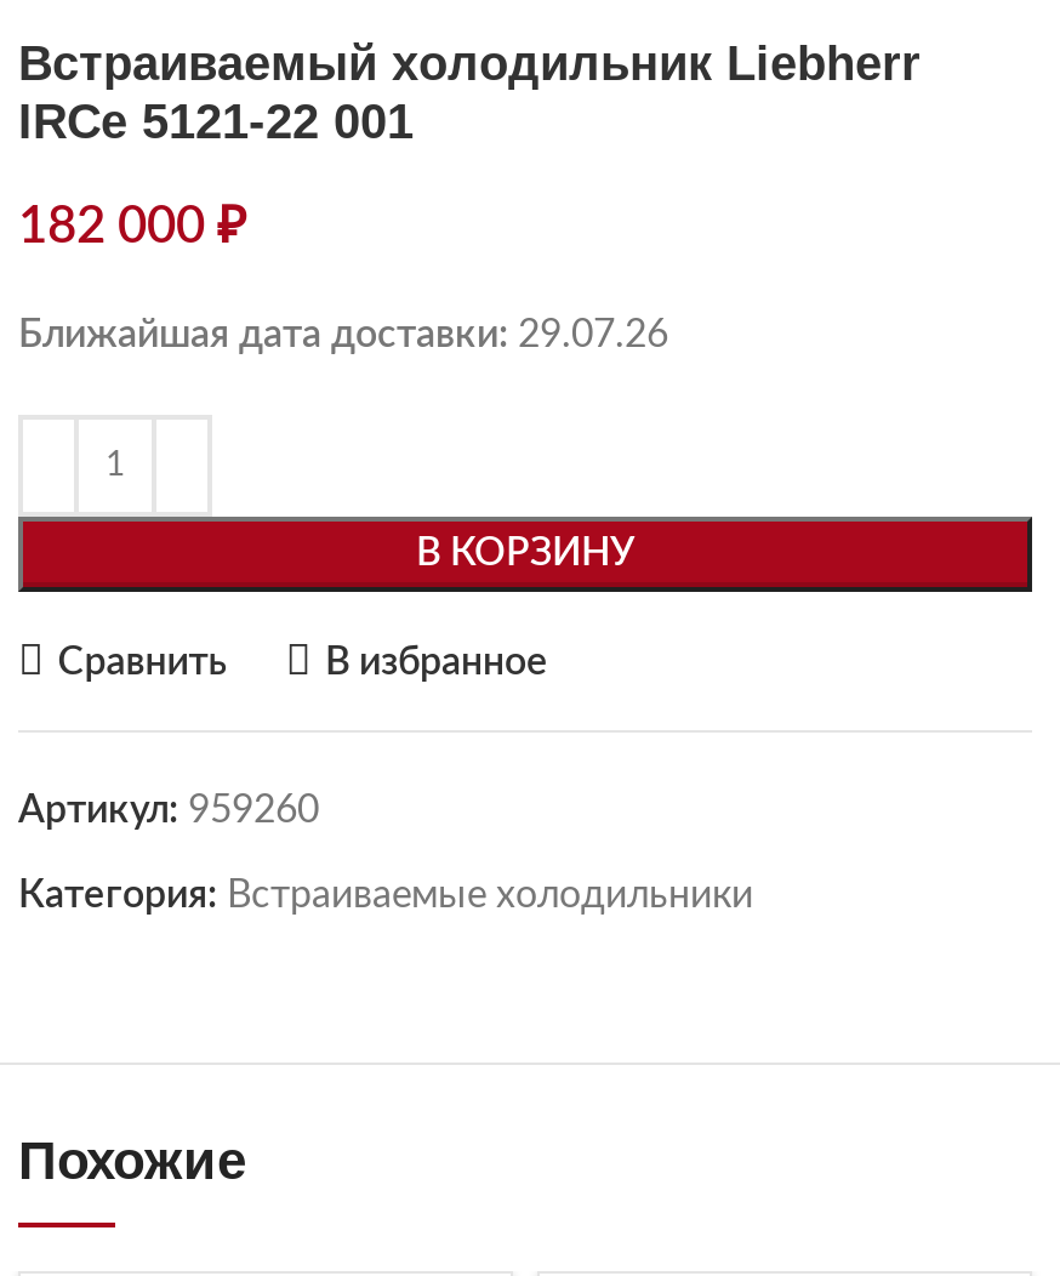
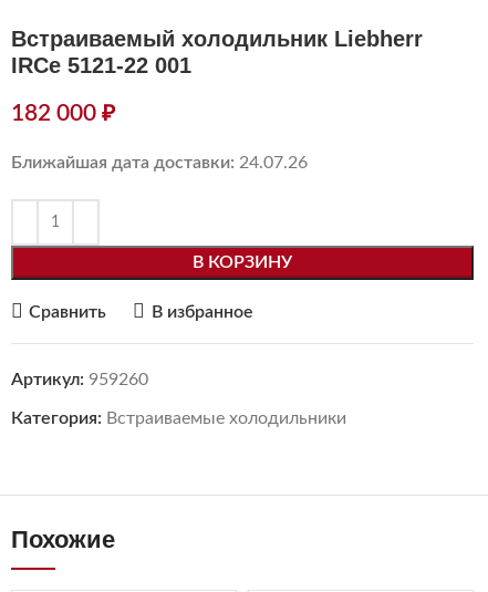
[18,316,668,354] Ближайшая дата доставки: 29.07.26 -> [11,154,308,172] Ближайшая дата доставки: 24.07.26

